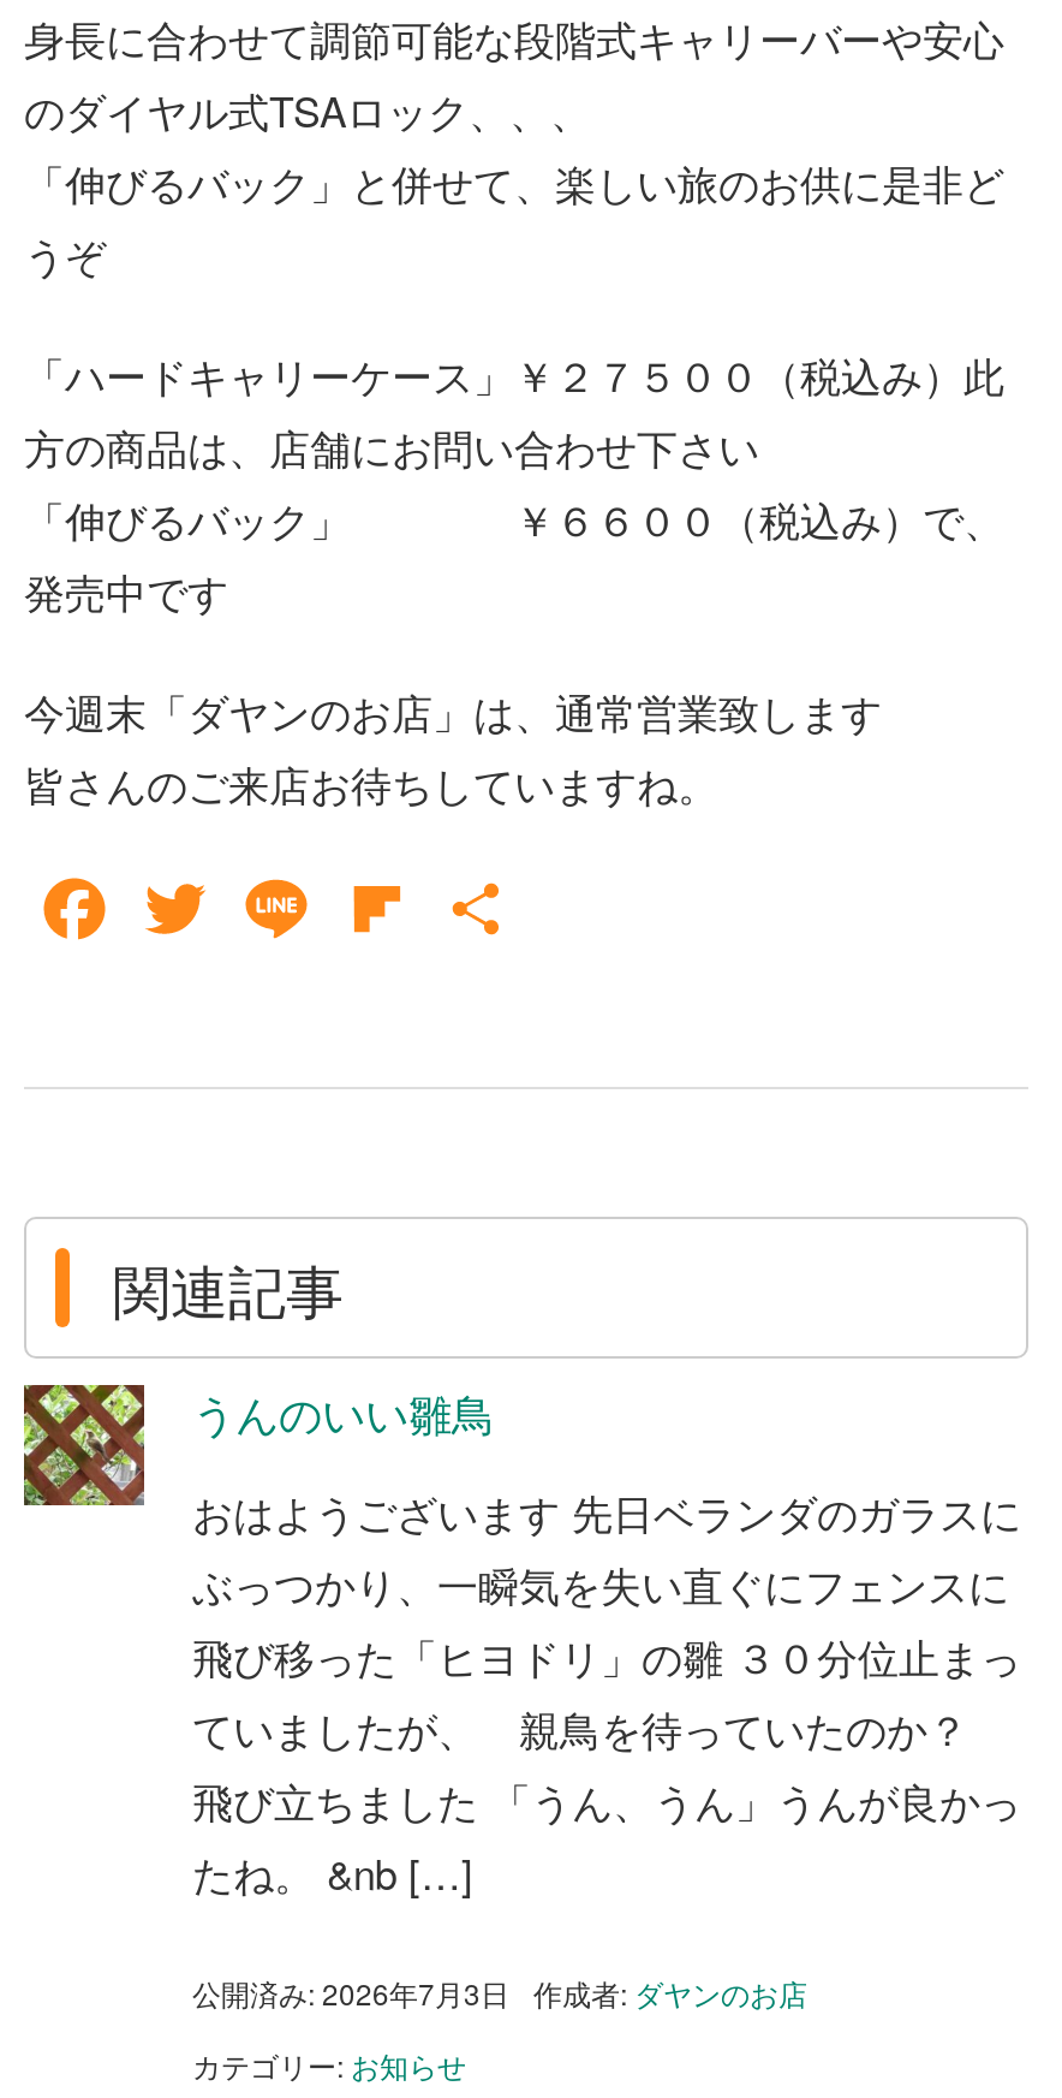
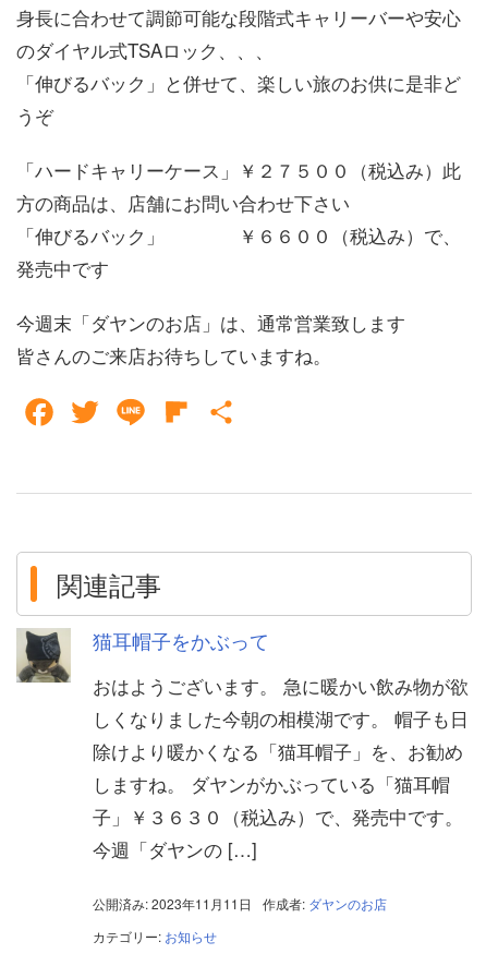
[22,1381,495,1508] [image] | うんのいい雛鳥 -> [15,626,269,684] [image] | 猫耳帽子をかぶって
[192,1482,1021,1903] おはようございます 先日ベランダのガラスに | ぶっつかり、一瞬気を失い直ぐにフェンスに | 飛び移った「ヒヨドリ」の雛 ３０分位止まっ | ていましたが、 親鳥を待っていたのか？ | 飛び立ちました 「うん、うん」うんが良かっ | たね。 &nb […] -> [93,672,469,863] おはようございます。 急に暖かい飲み物が欲 | しくなりました今朝の相模湖です。 帽子も日 | 除けより暖かくなる「猫耳帽子」を、お勧め | しますね。 ダヤンがかぶっている「猫耳帽 | 子」￥３６３０（税込み）で、発売中です。 | 今週「ダヤンの […]
[192,1973,807,2014] 公開済み: 2026年7月3日 作成者:ダヤンのお店 -> [93,894,387,913] 公開済み: 2023年11月11日 作成者:ダヤンのお店

